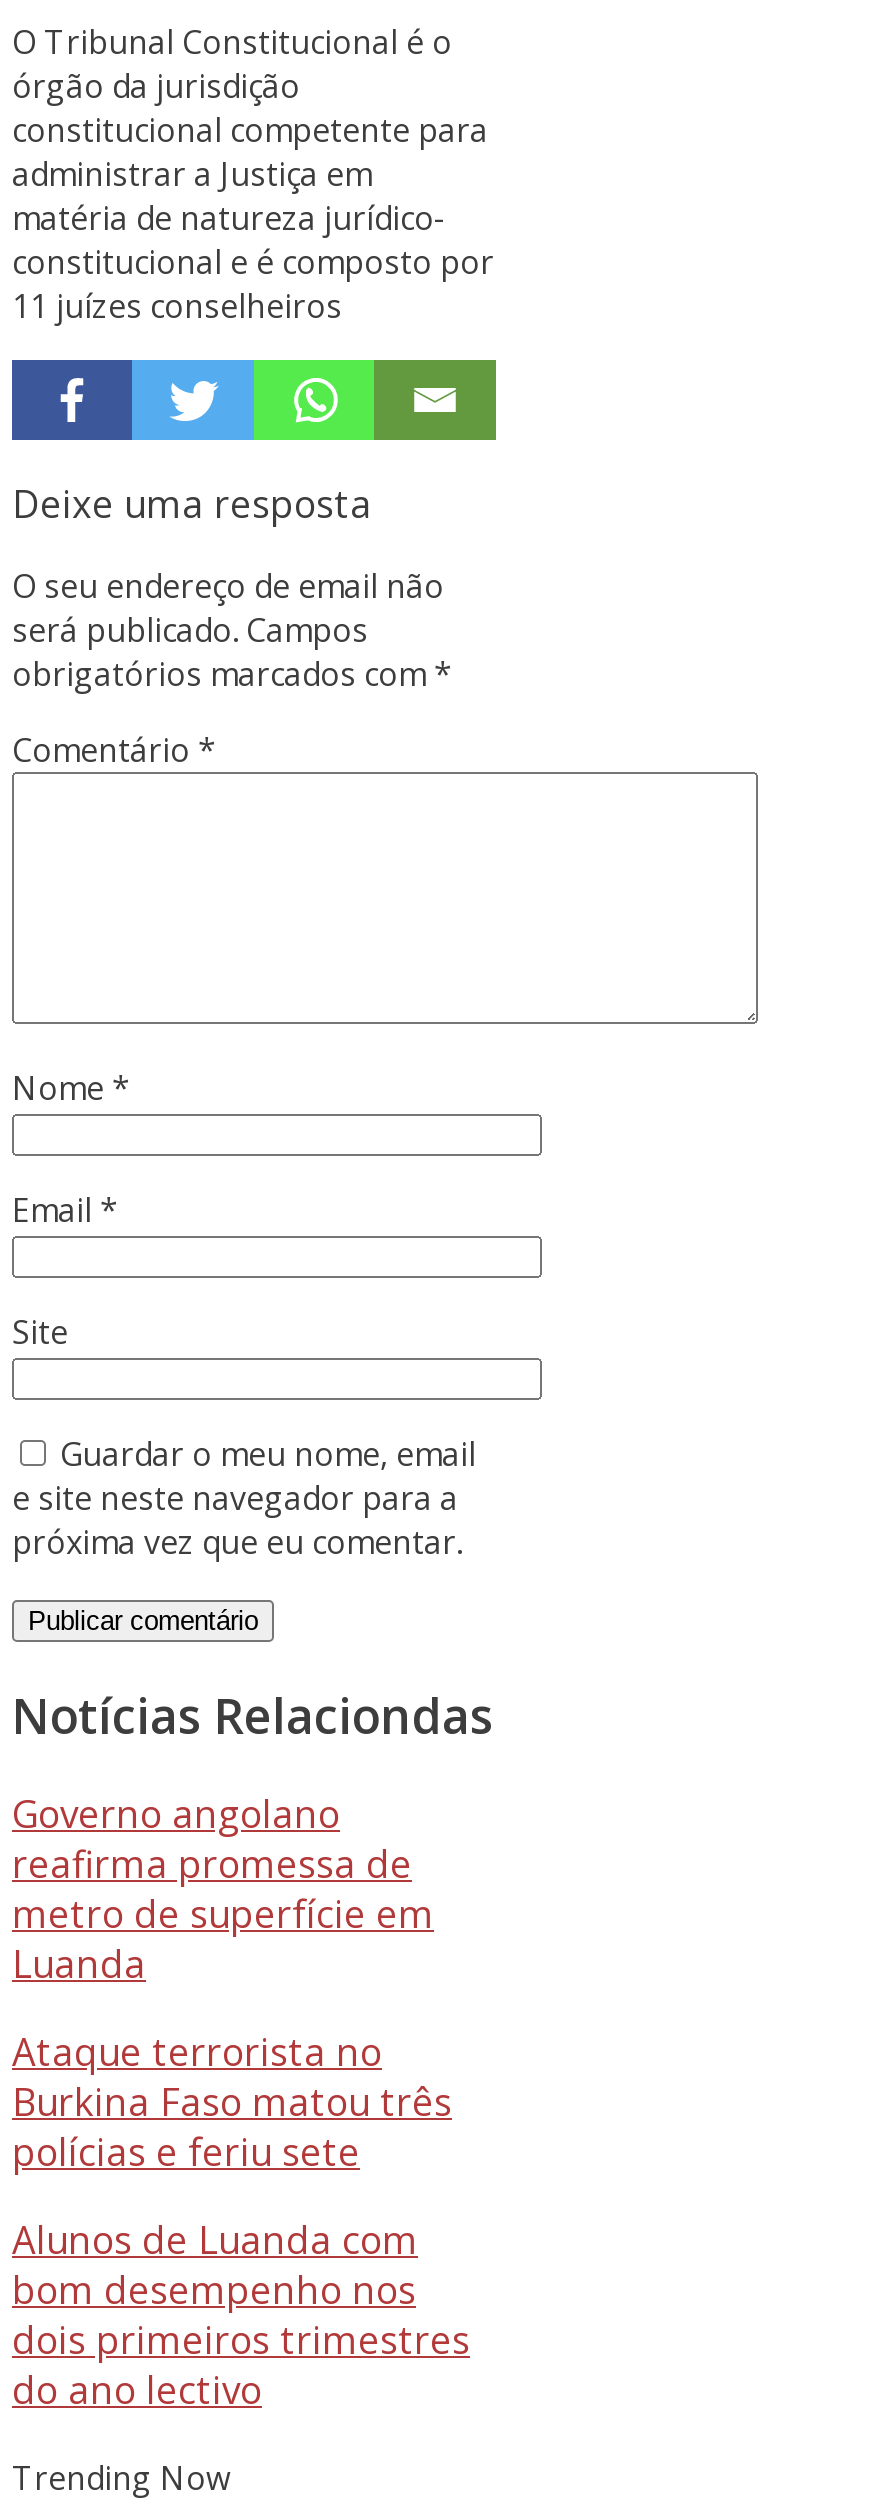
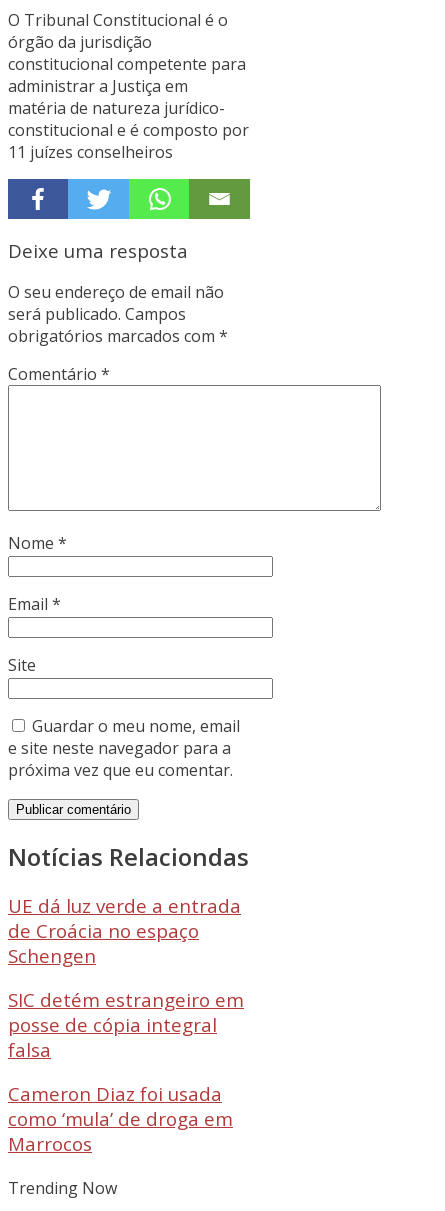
[12,1788,434,1988] Governo angolano | reafirma promessa de | metro de superfície em | Luanda -> [8,893,241,968] UE dá luz verde a entrada | de Croácia no espaço | Schengen
[12,2026,452,2176] Ataque terrorista no | Burkina Faso matou três | polícias e feriu sete -> [8,987,244,1062] SIC detém estrangeiro em | posse de cópia integral | falsa
[12,2213,470,2413] Alunos de Luanda com | bom desempenho nos | dois primeiros trimestres | do ano lectivo -> [8,1081,233,1156] Cameron Diaz foi usada | como ‘mula’ de droga em | Marrocos

